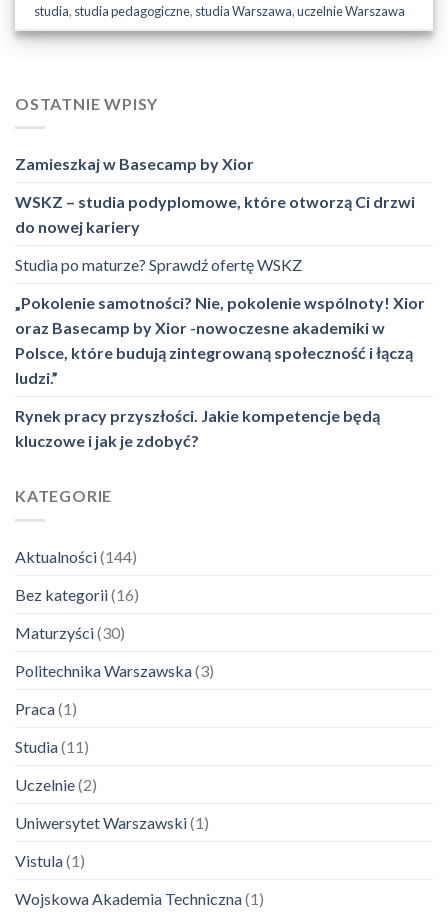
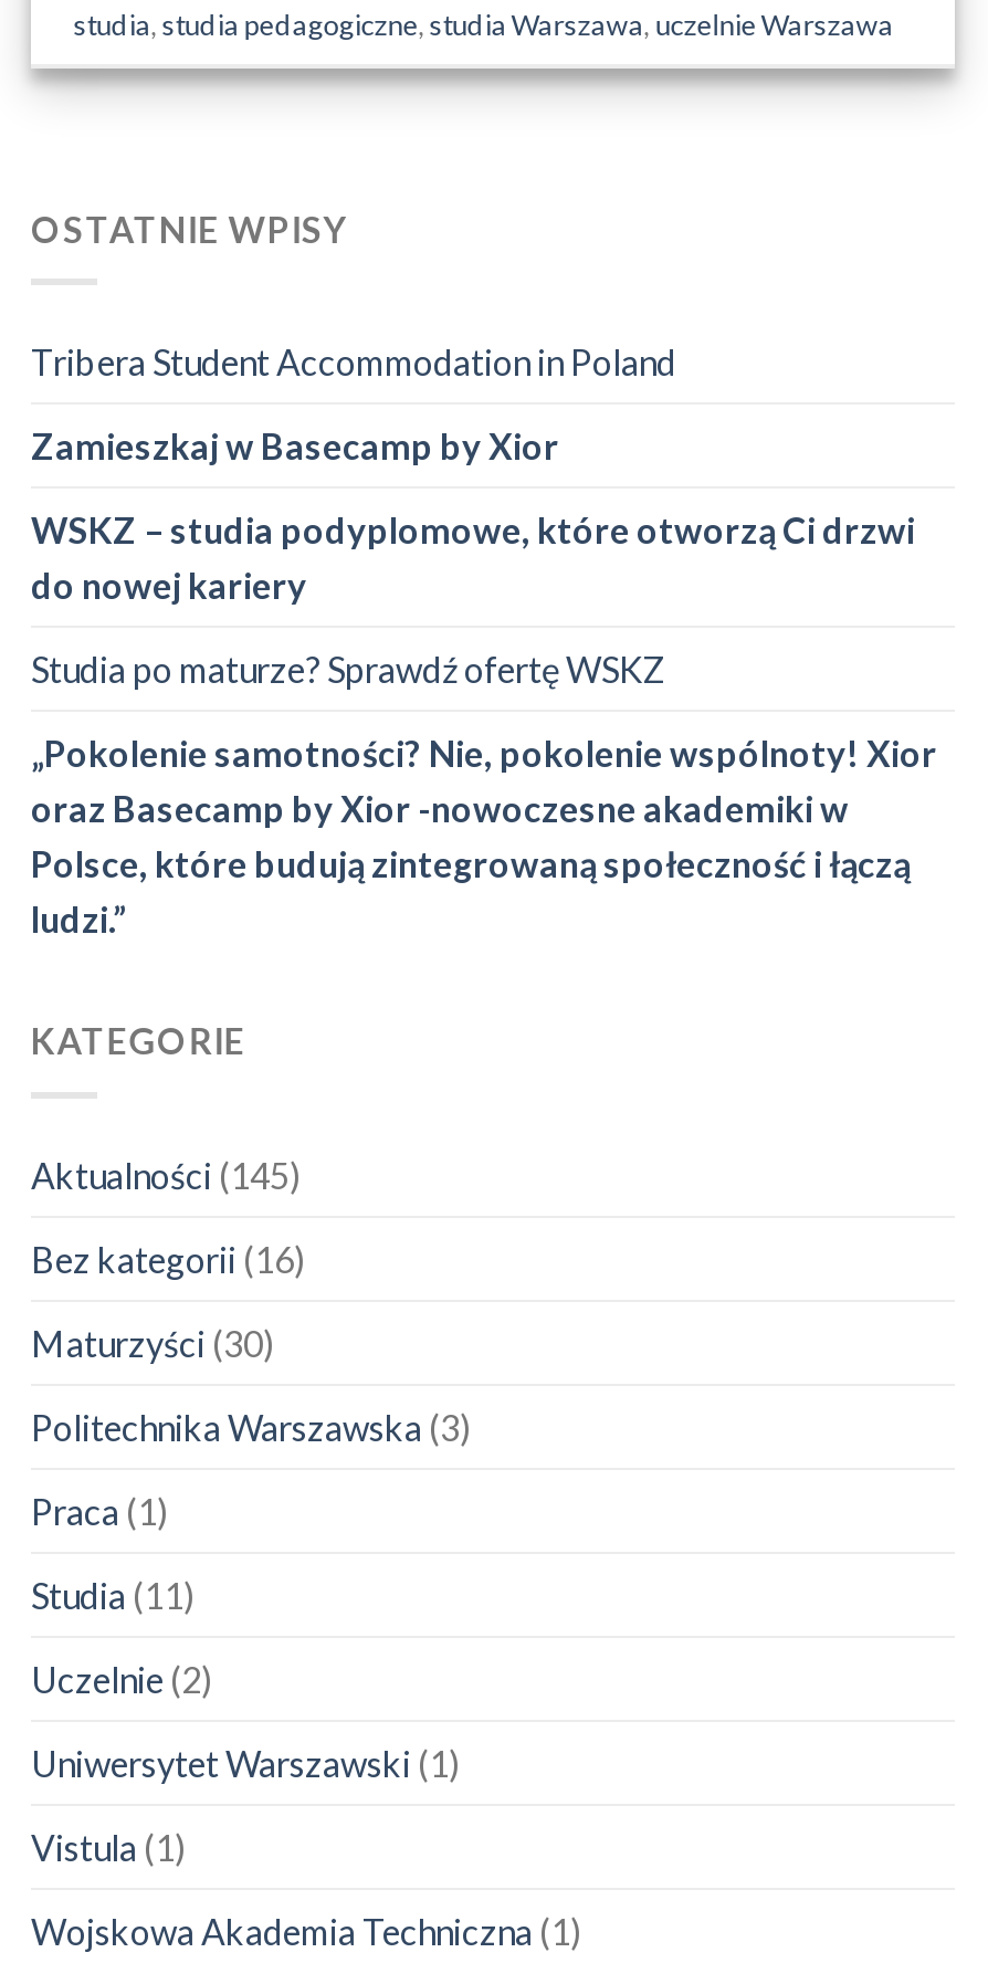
none -> [31,341,676,383] Tribera Student Accommodation in Poland
moved [15,154,425,387] -> [31,425,937,940]: Zamieszkaj w Basecamp by Xior | WSKZ – studia podyplomowe, które otworzą Ci drzwi | do nowej kariery | Studia po maturze? Sprawdź ofertę WSKZ | „Pokolenie samotności? Nie, pokolenie wspólnoty! Xior | oraz Basecamp by Xior -nowoczesne akademiki w | Polsce, które budują zintegrowaną społeczność i łączą | ludzi.”
[15,406,380,450] Rynek pracy przyszłości. Jakie kompetencje będą | kluczowe i jak je zdobyć? -> none
[15,547,137,566] Aktualności (144) -> [31,1153,301,1195] Aktualności (145)

